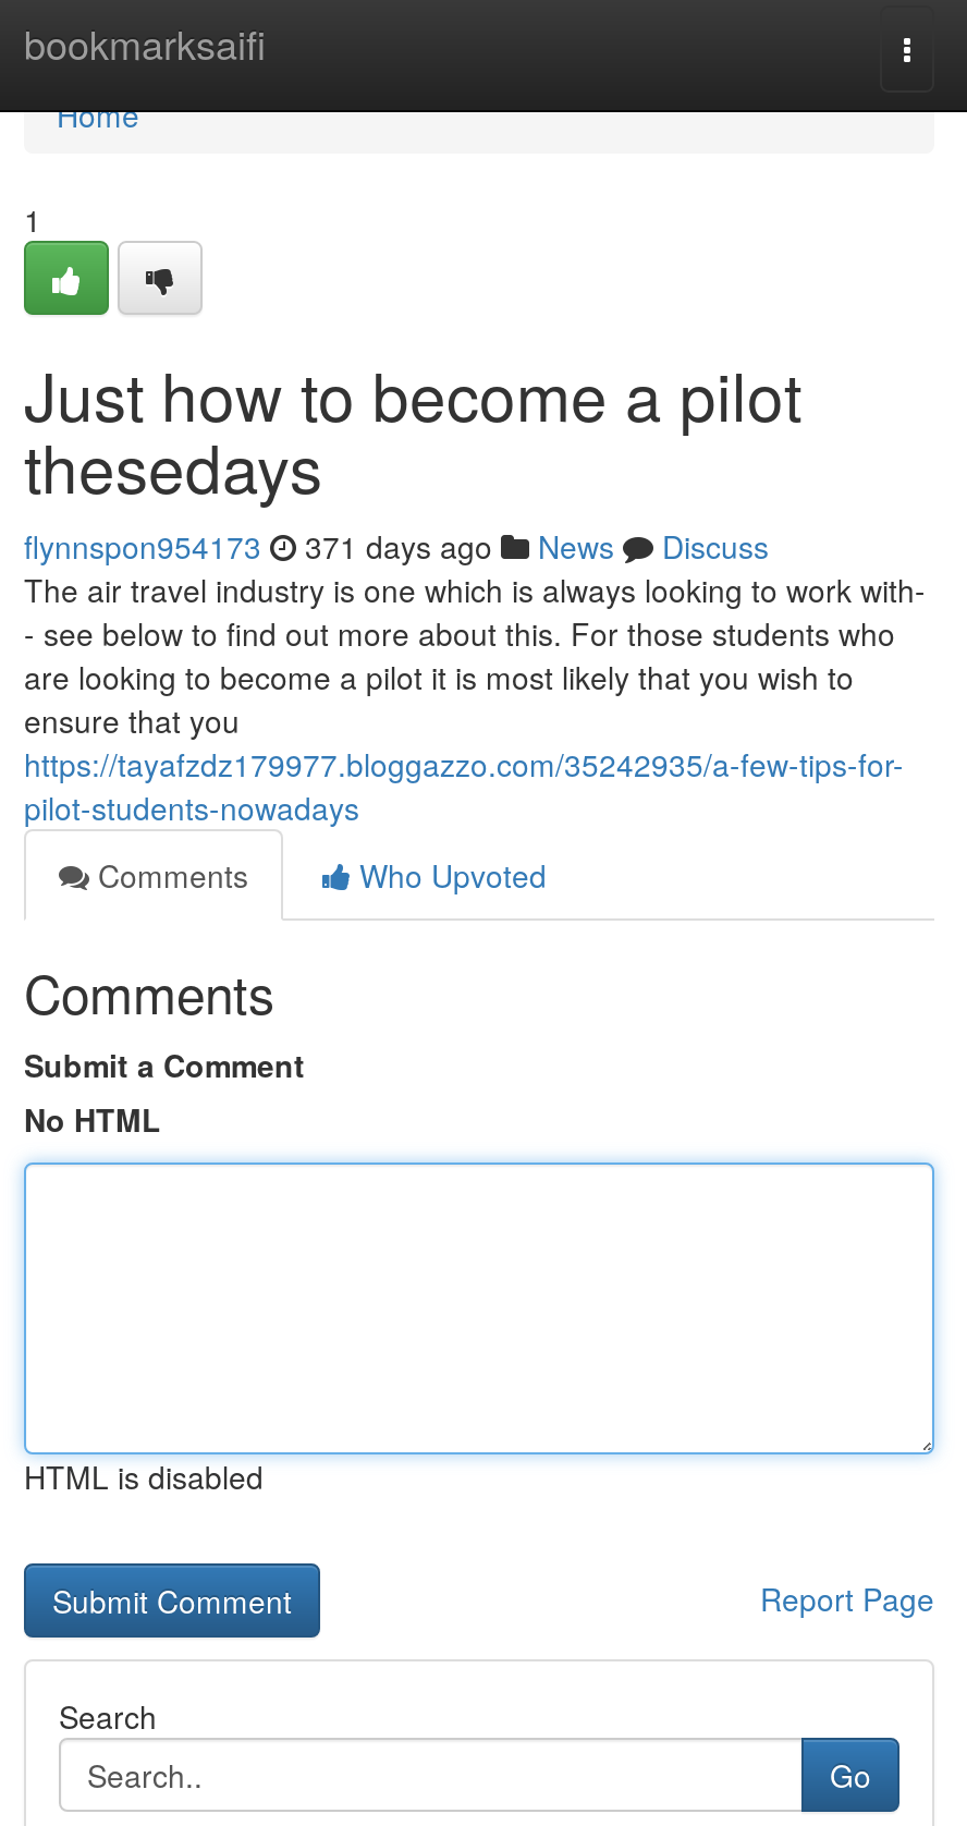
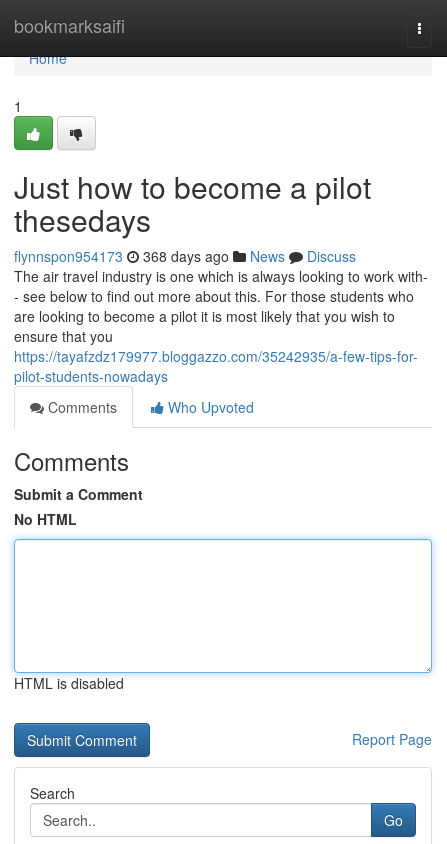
[24,524,769,568] flynnspon954173 371 days ago News Discuss -> [14,246,356,266] flynnspon954173 368 days ago News Discuss

